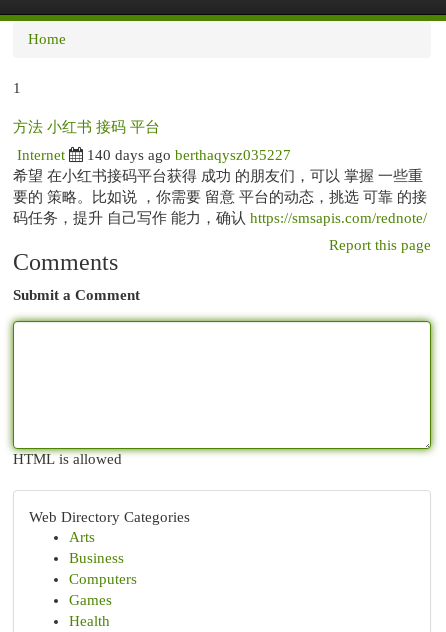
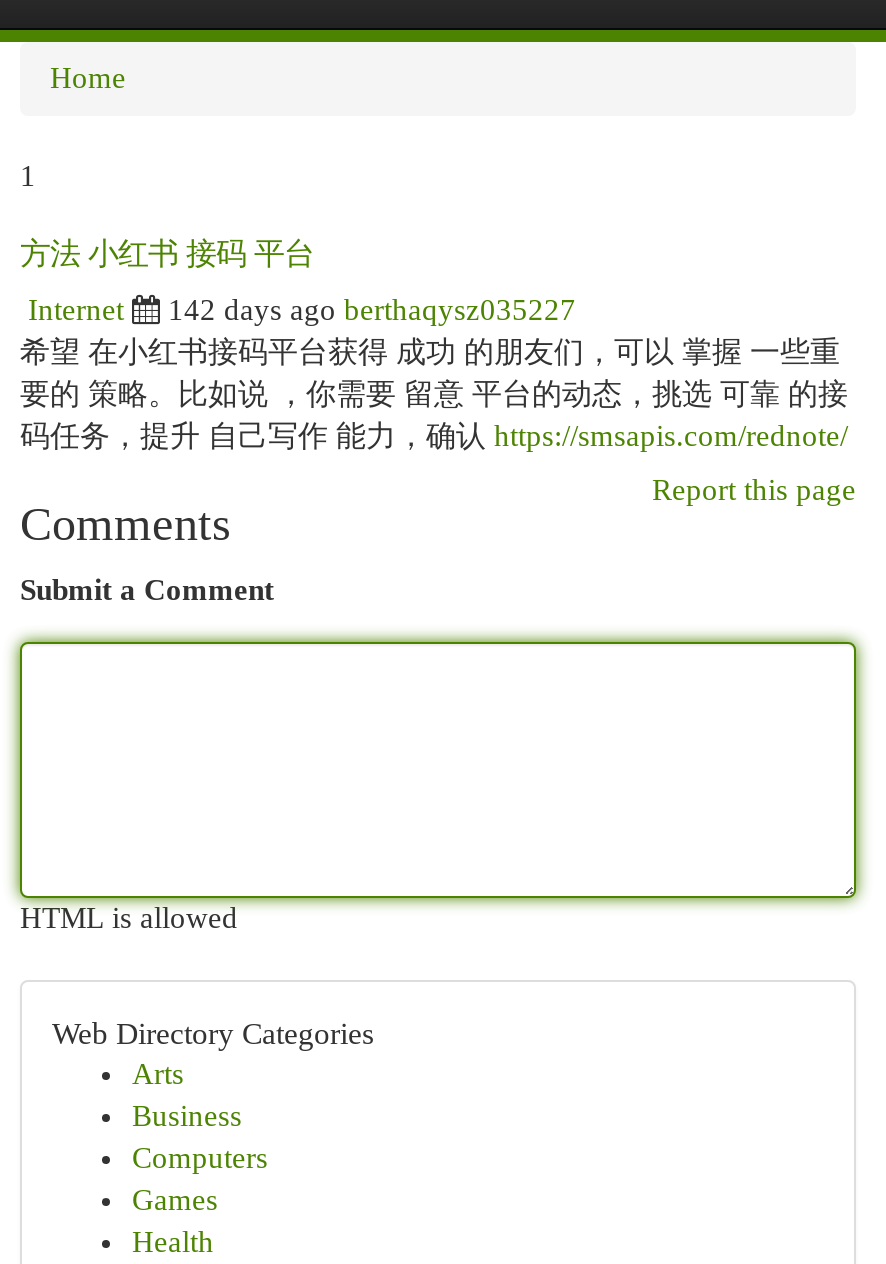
[87,147,291,163] 140 days ago berthaqysz035227 -> [168,294,576,326] 142 days ago berthaqysz035227

